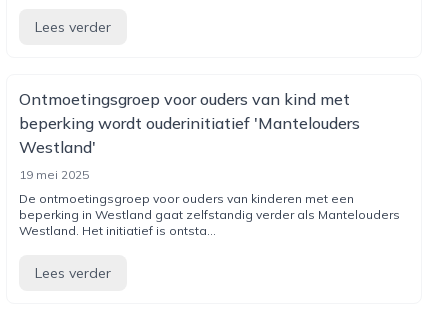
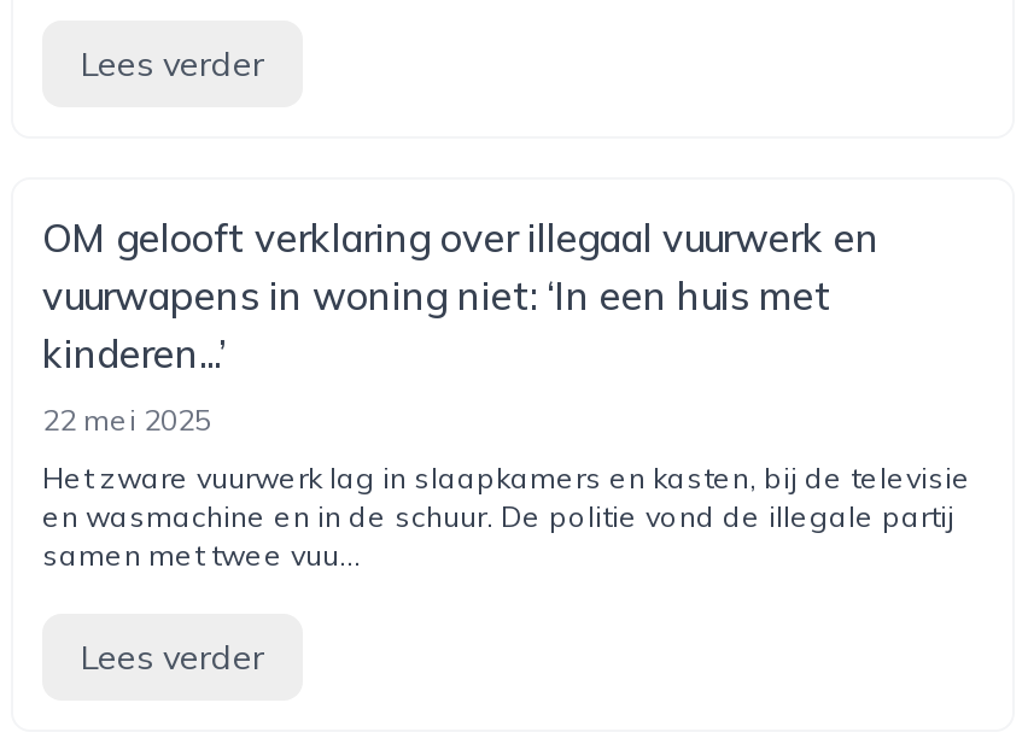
[19,89,360,157] Ontmoetingsgroep voor ouders van kind met | beperking wordt ouderinitiatief 'Mantelouders | Westland' -> [42,213,880,377] OM gelooft verklaring over illegaal vuurwerk en | vuurwapens in woning niet: ‘In een huis met | kinderen...’
[19,167,89,182] 19 mei 2025 -> [42,402,211,438] 22 mei 2025
[19,191,400,238] De ontmoetingsgroep voor ouders van kinderen met een | beperking in Westland gaat zelfstandig verder als Mantelouders | Westland. Het initiatief is ontsta... -> [42,459,971,573] Het zware vuurwerk lag in slaapkamers en kasten, bij de televisie | en wasmachine en in de schuur. De politie vond de illegale partij | samen met twee vuu...

